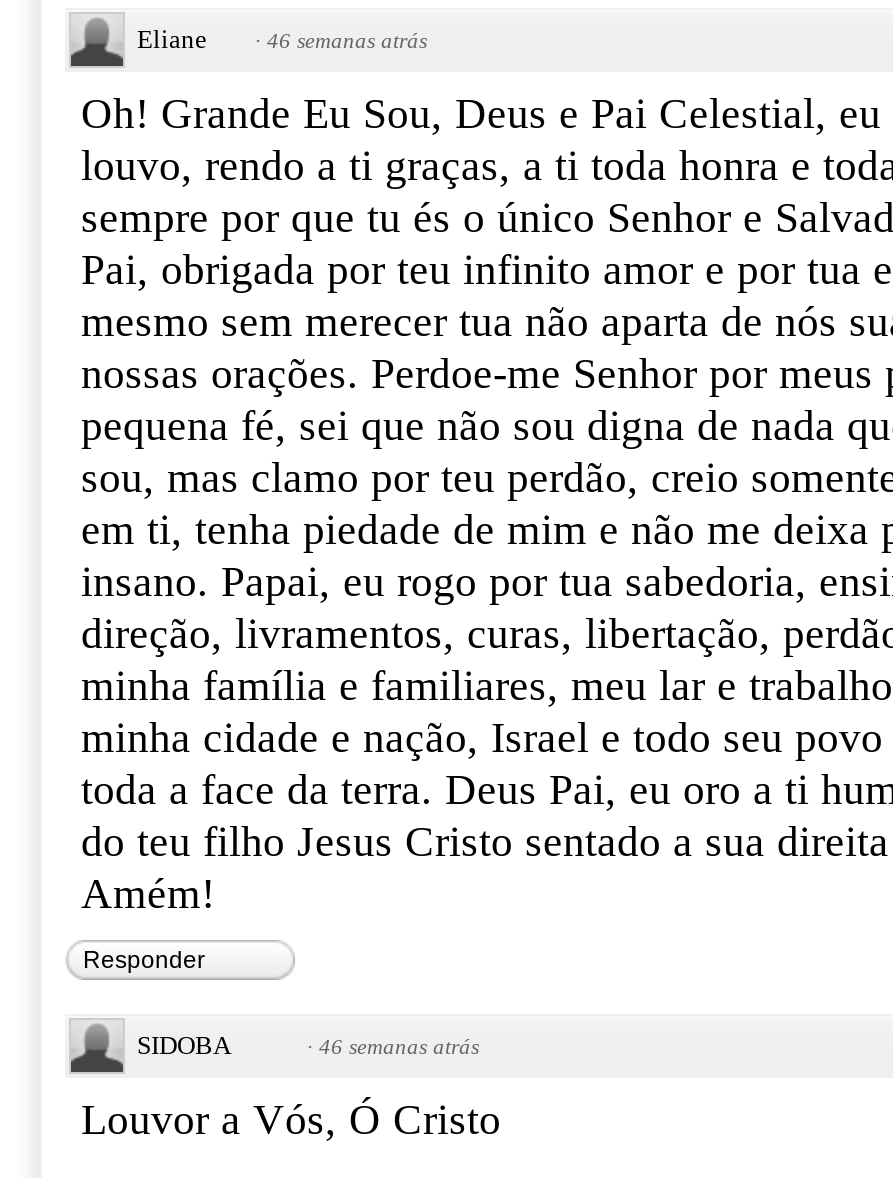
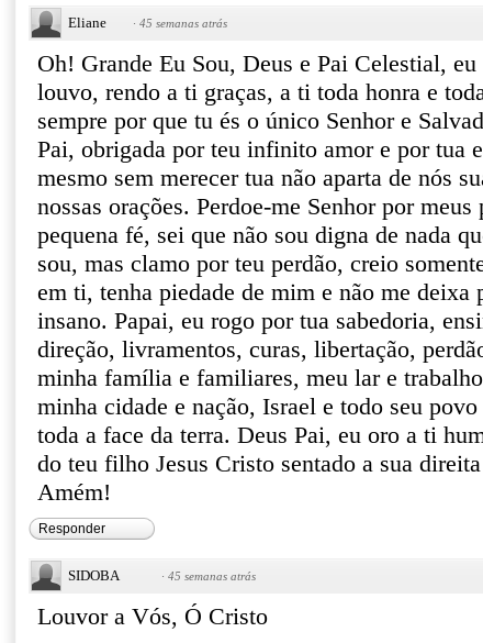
[255,28,427,52] · 46 semanas atrás -> [133,16,227,30] · 45 semanas atrás
[307,1034,479,1058] · 46 semanas atrás -> [161,569,256,583] · 45 semanas atrás

